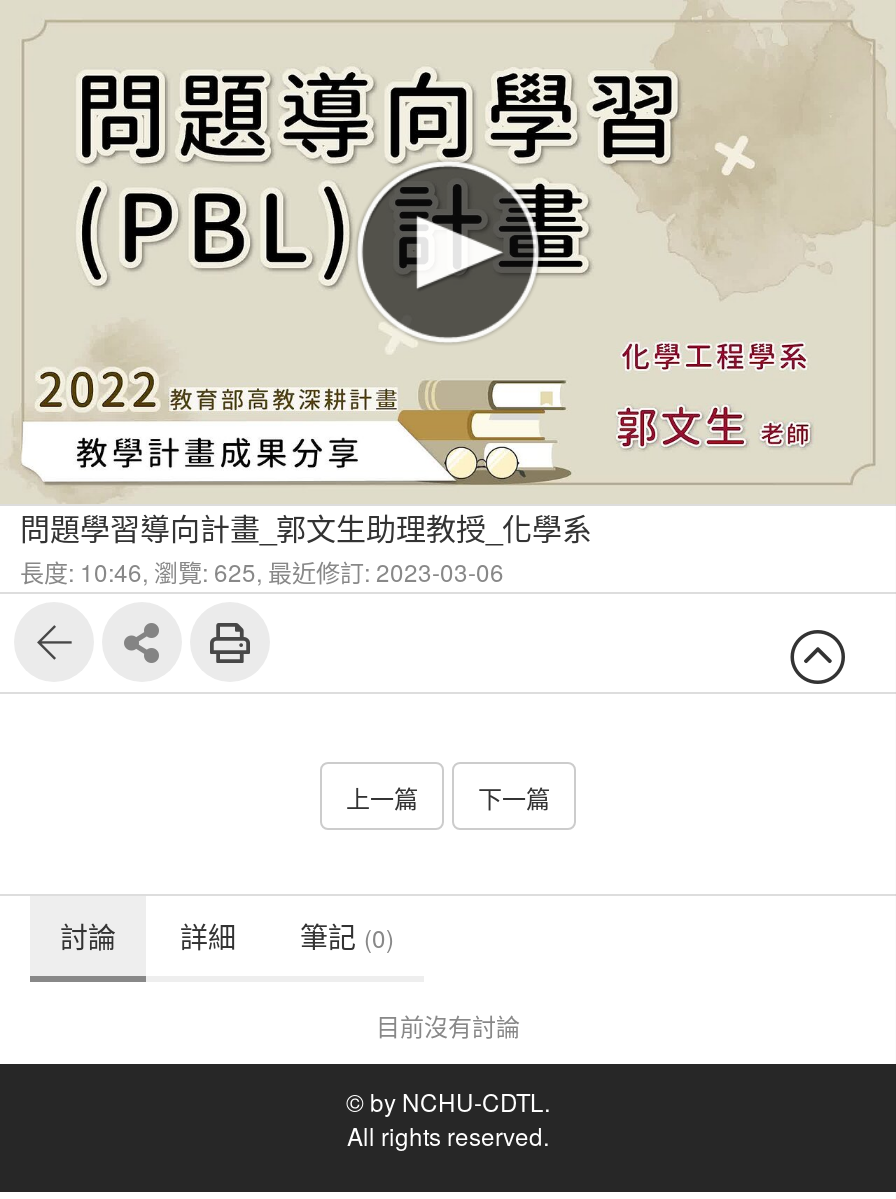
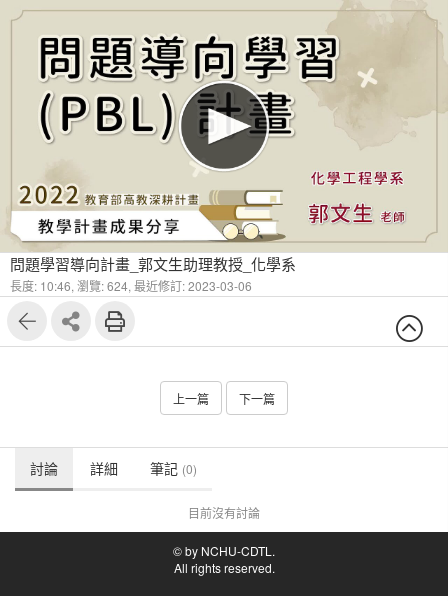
[20,554,504,588] 長度: 10:46,瀏覽: 625,最近修訂: 2023-03-06 -> [10,277,252,294] 長度: 10:46,瀏覽: 624,最近修訂: 2023-03-06

